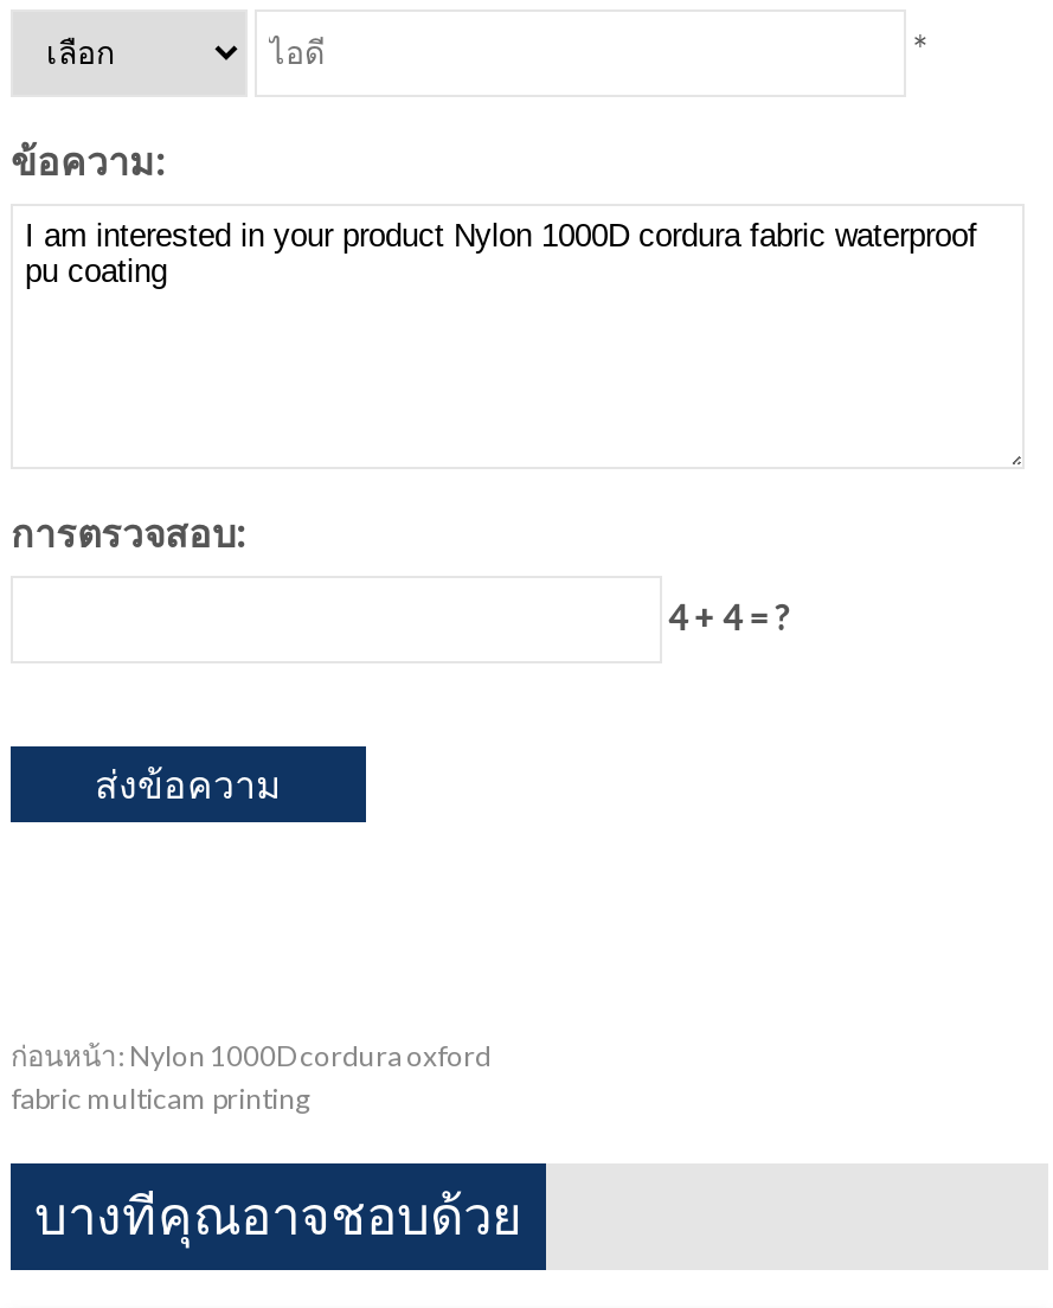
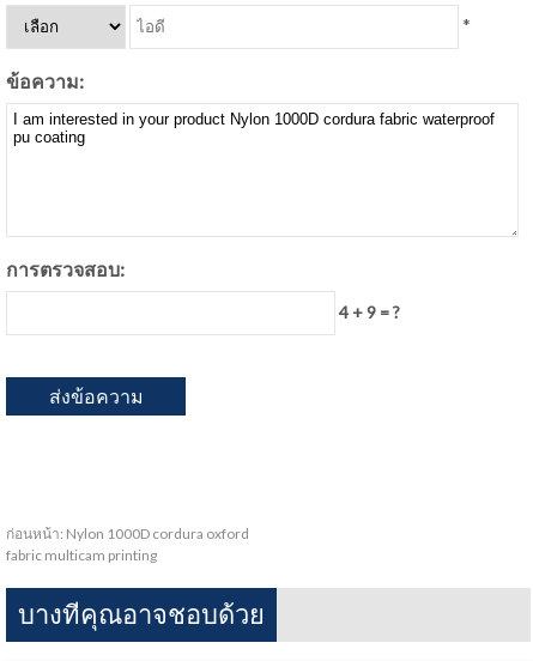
[662,598,790,638] 4 + 4 = ? -> [335,302,400,323] 4 + 9 = ?

